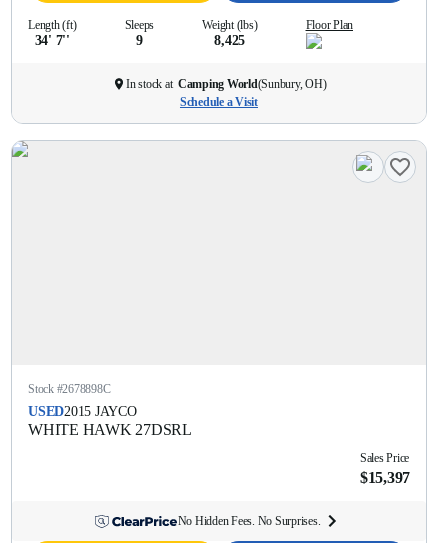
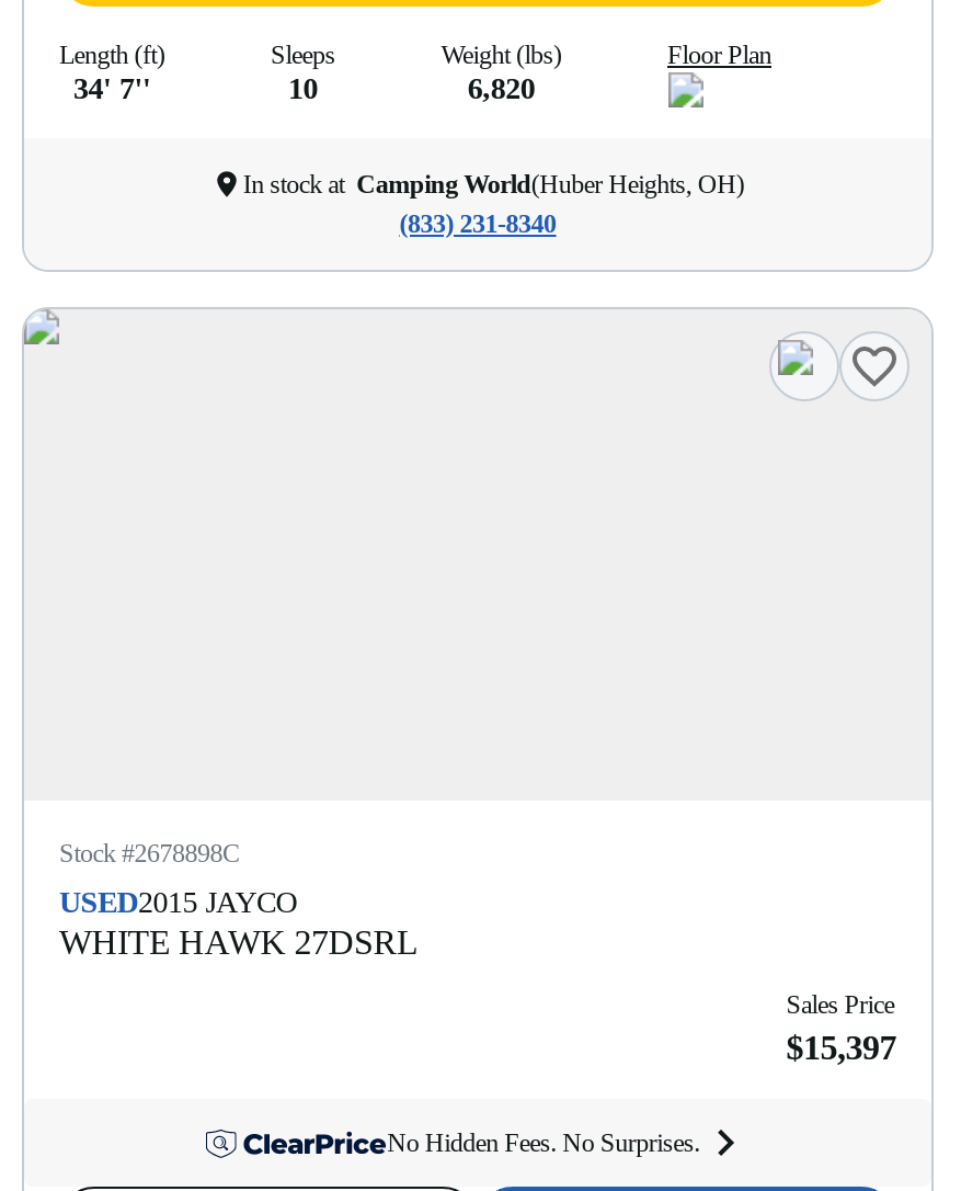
[136,33,143,48] 9 -> [288,72,318,105] 10
[214,33,245,48] 8,425 -> [468,72,535,105] 6,820
[126,77,326,109] In stock at Camping World(Sunbury, OH) | Schedule a Visit -> [243,169,744,239] In stock at Camping World(Huber Heights, OH) | (833) 231-8340

